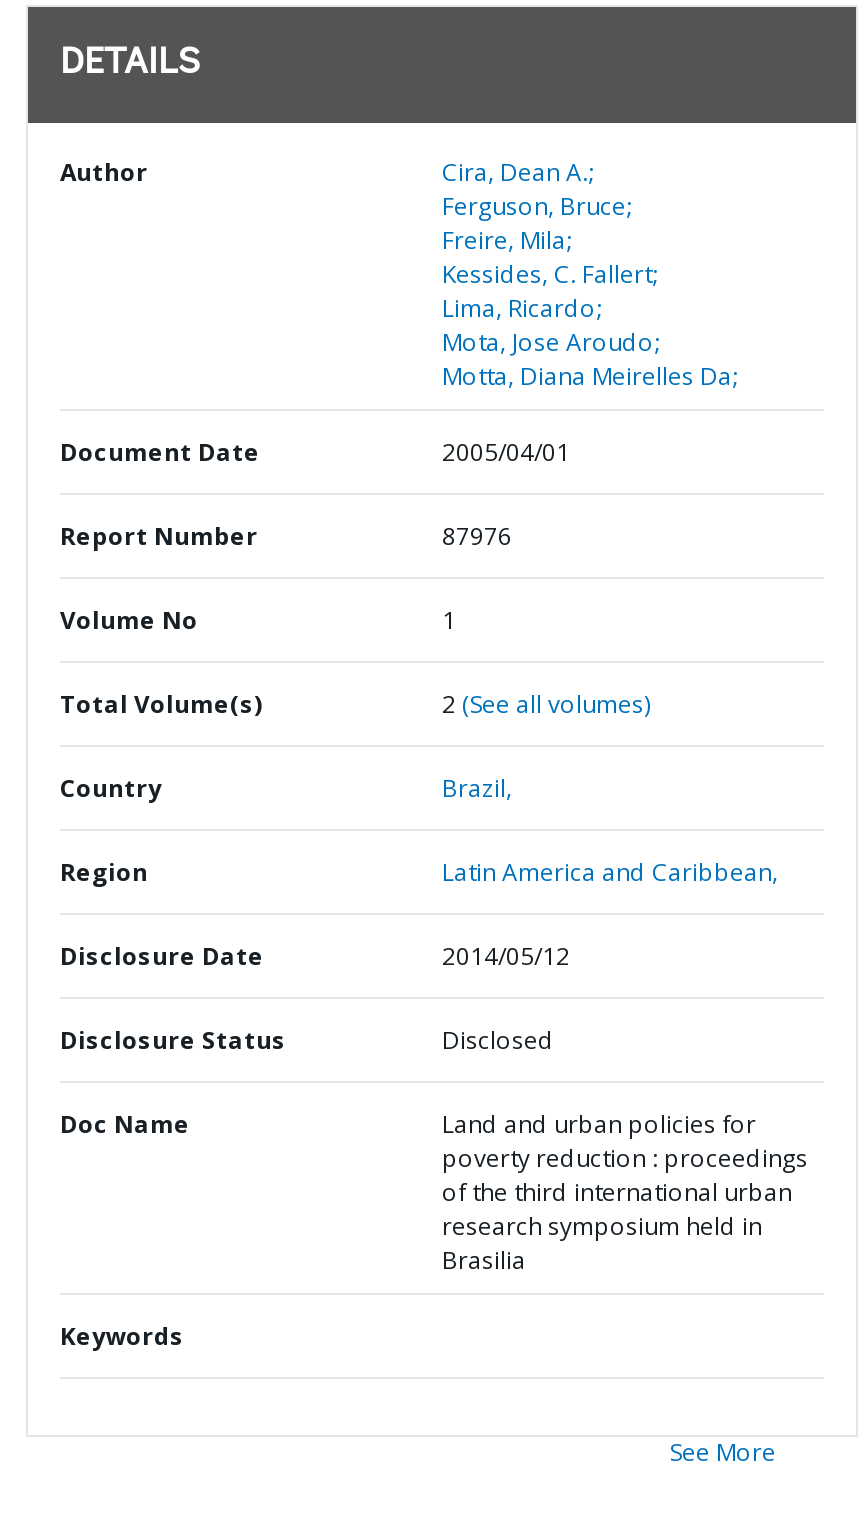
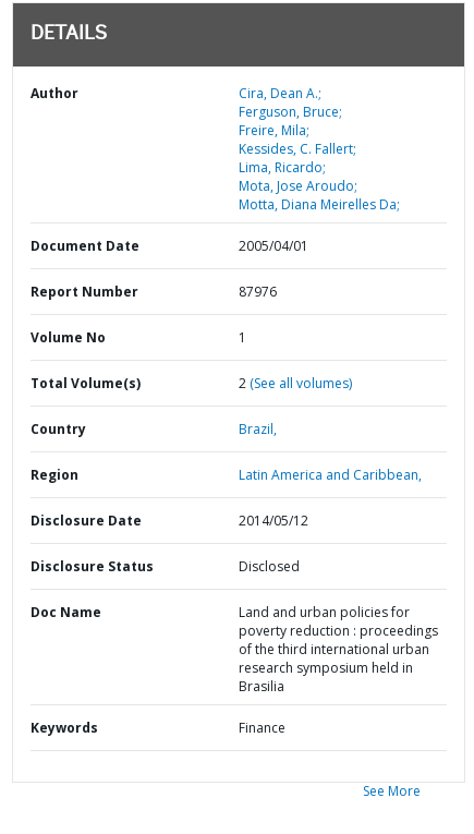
none -> [239,718,285,737] Finance

